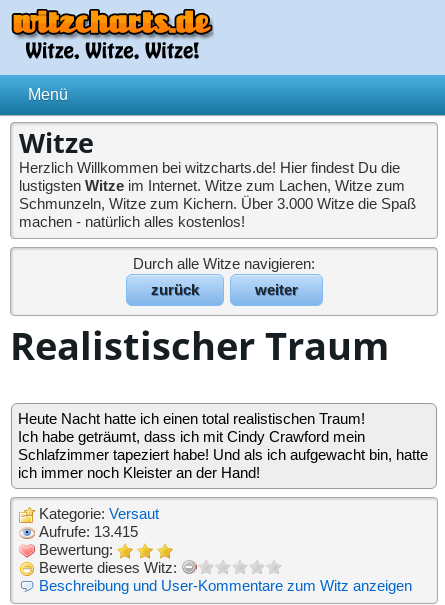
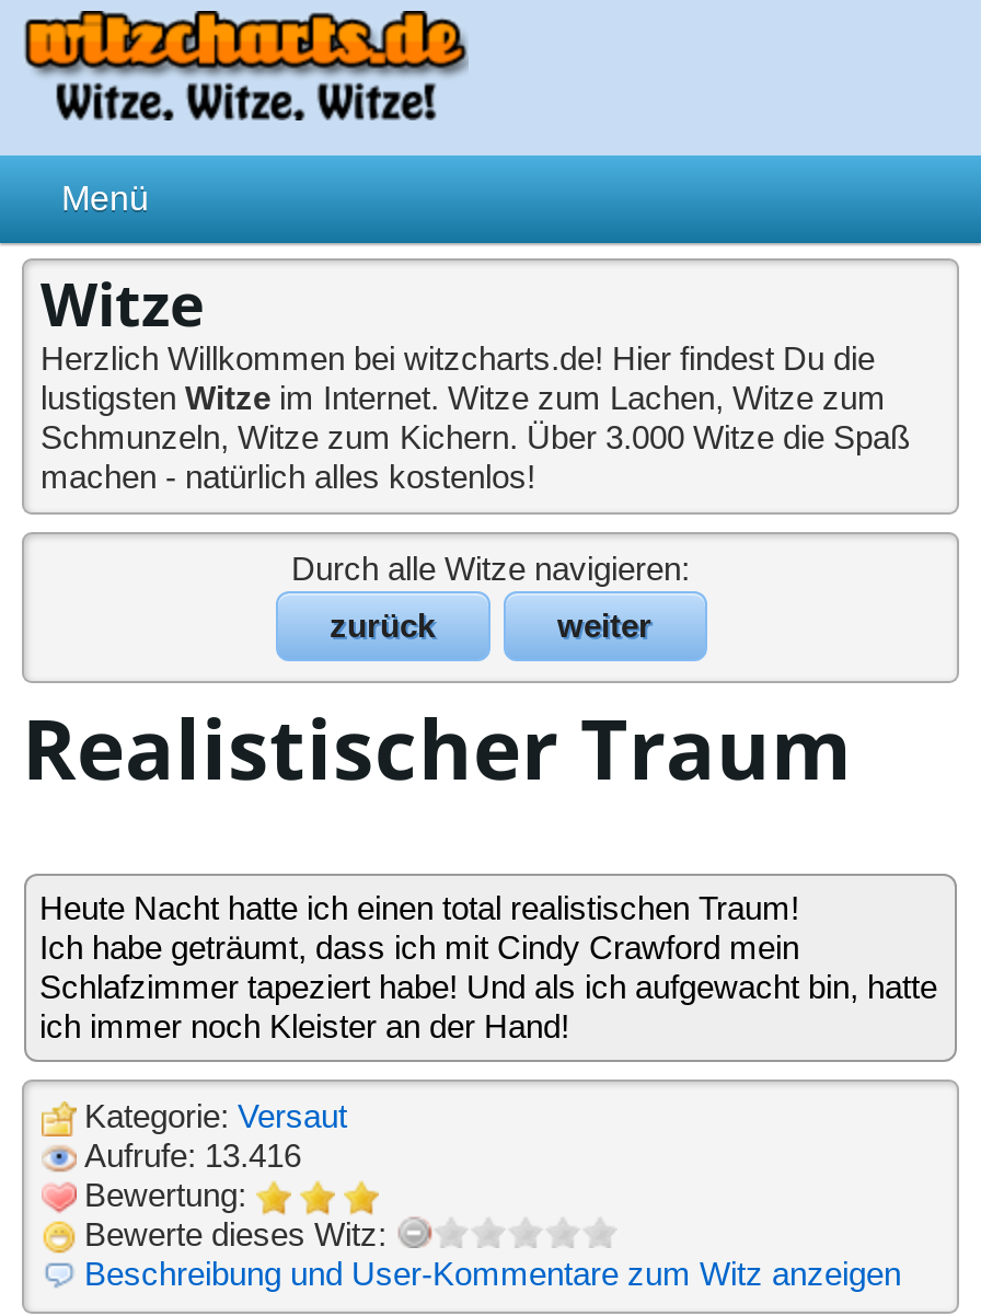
[34,523,137,540] Aufrufe: 13.415 -> [76,1136,301,1174] Aufrufe: 13.416

